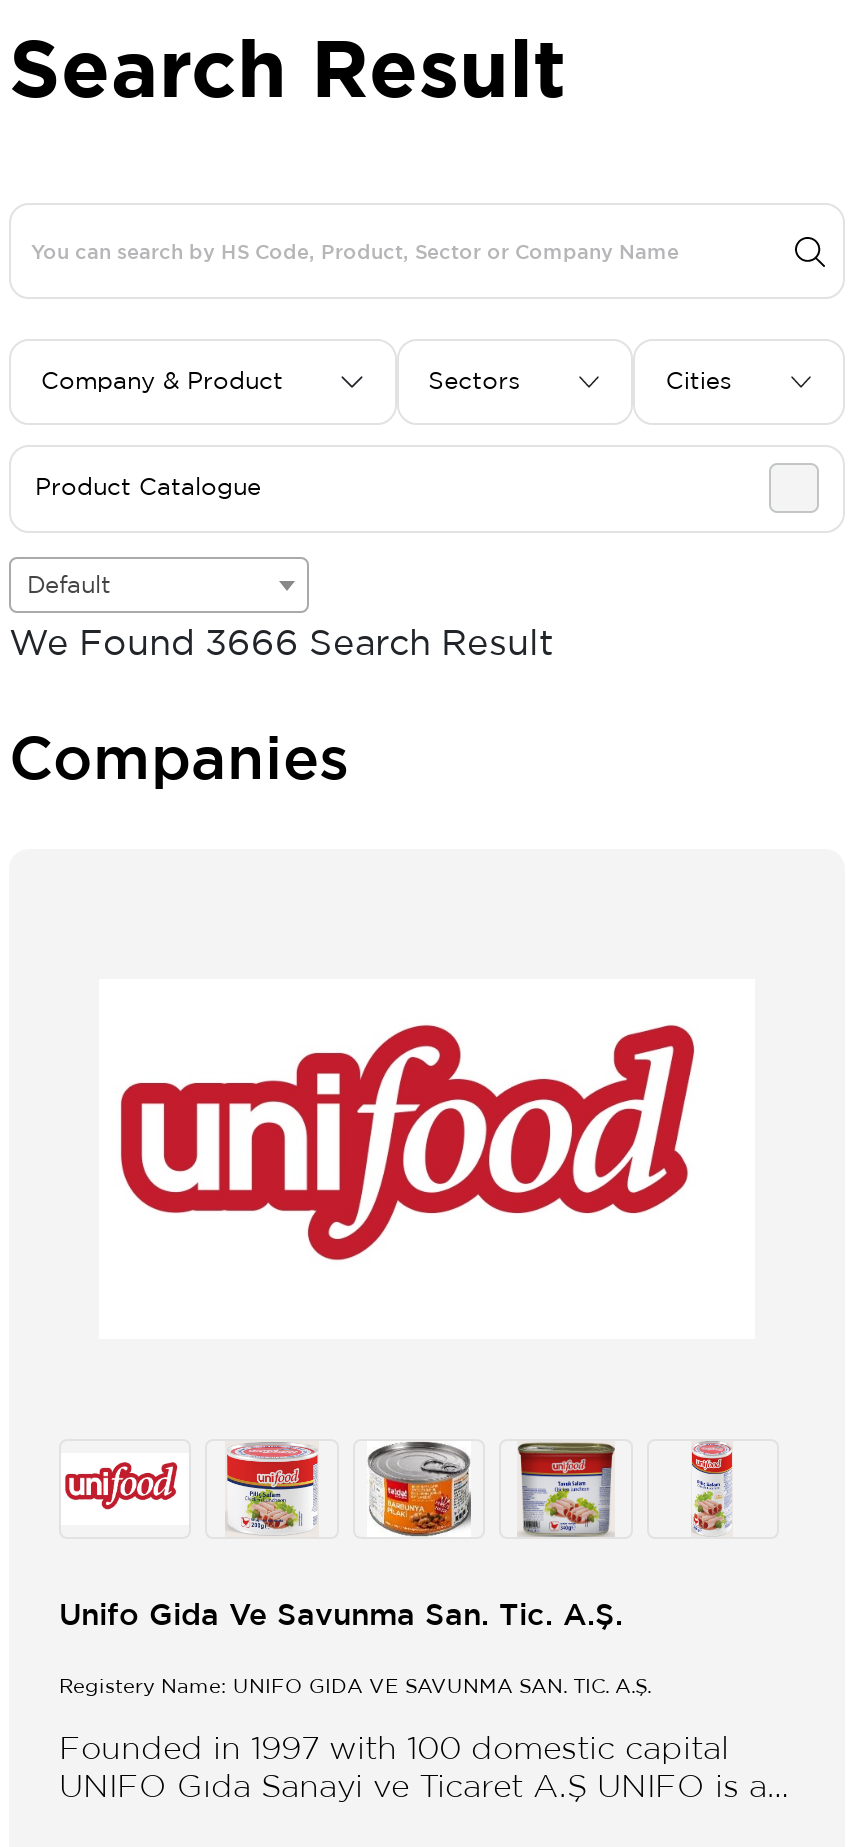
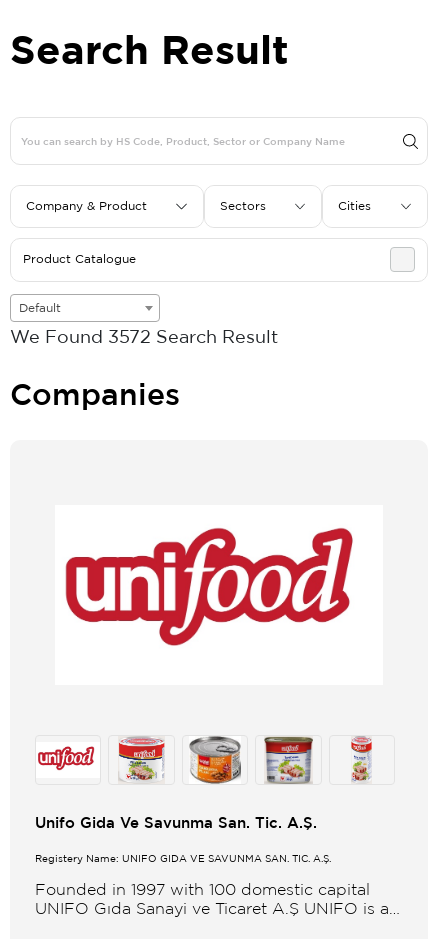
[9,629,553,661] We Found 3666 Search Result -> [10,330,278,346] We Found 3572 Search Result

